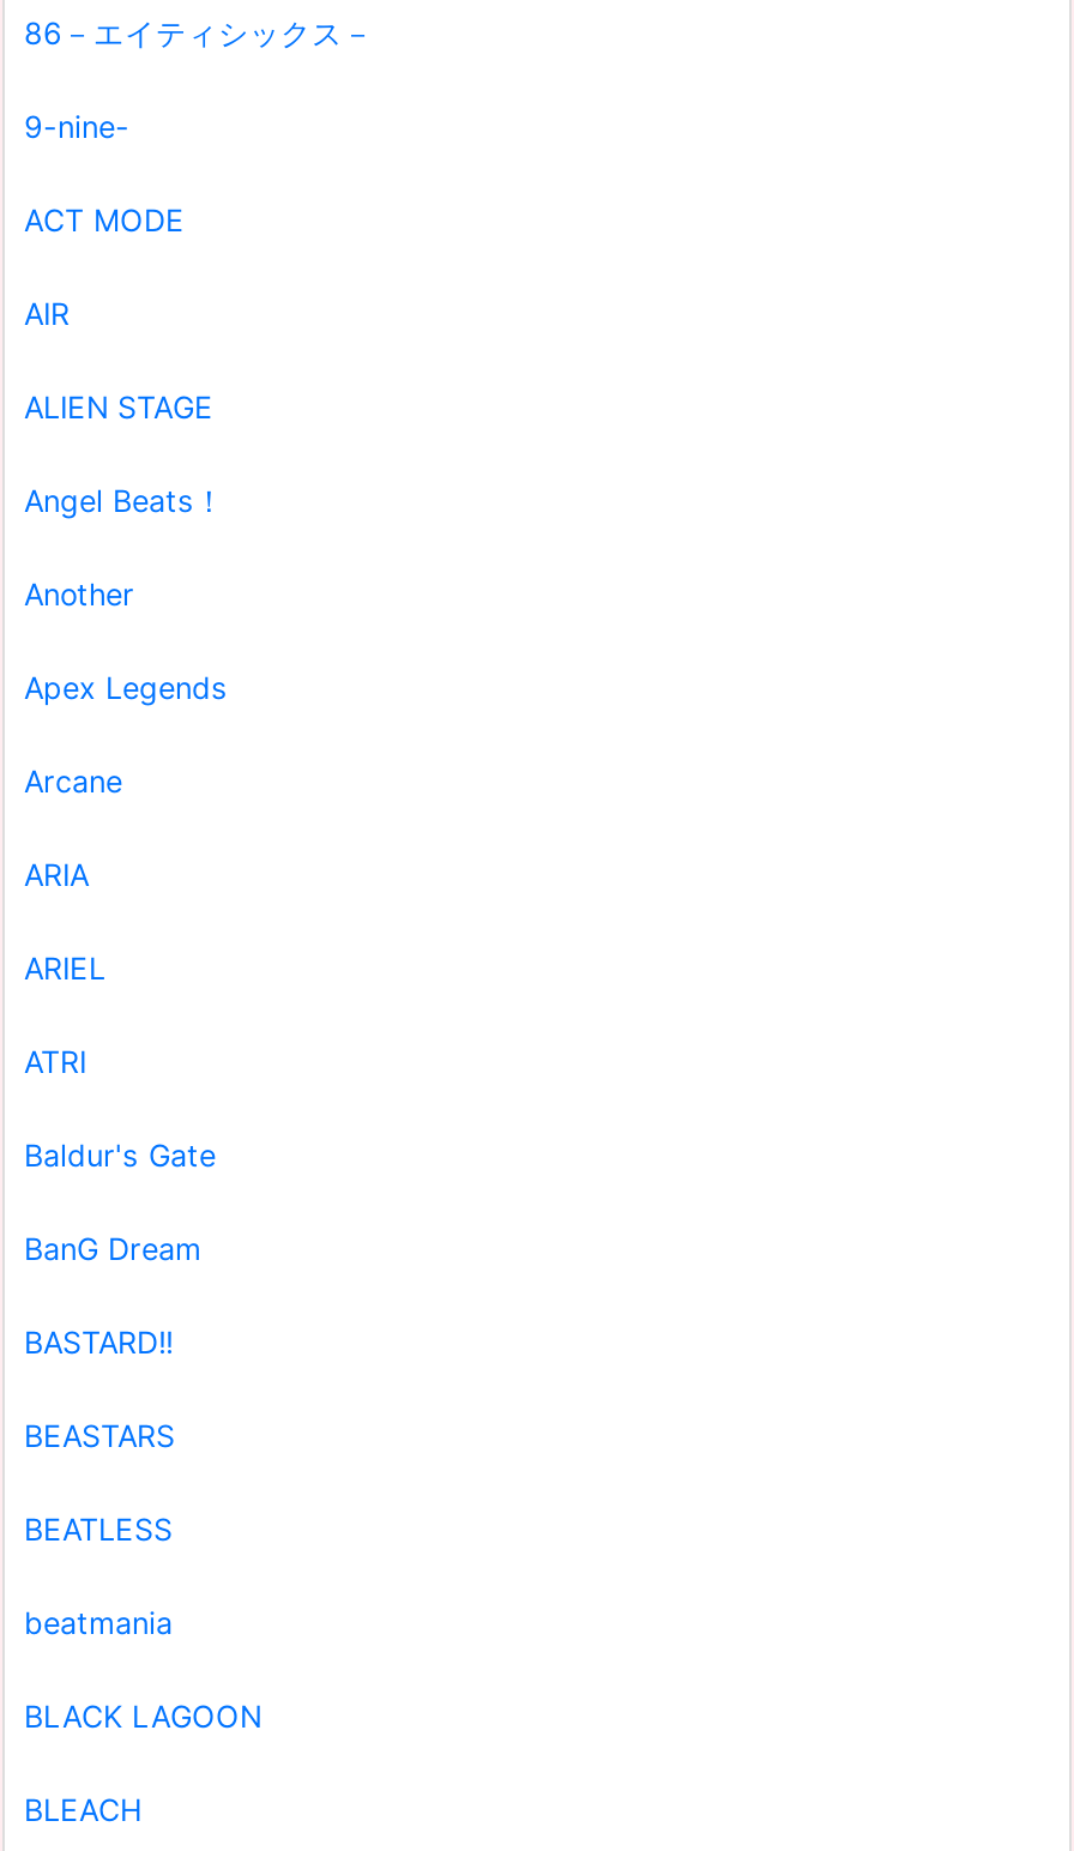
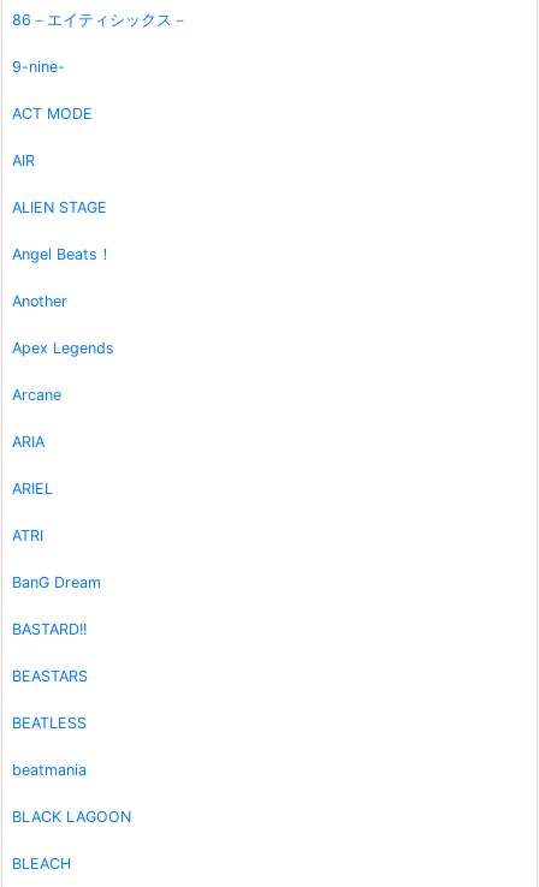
[24,1138,216,1174] Baldur's Gate -> none

